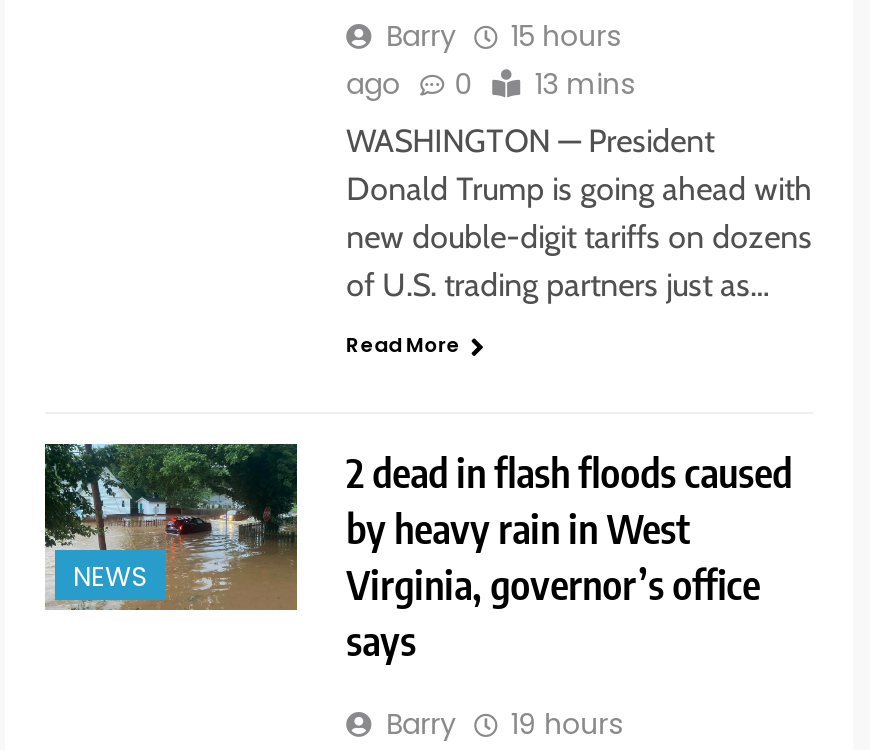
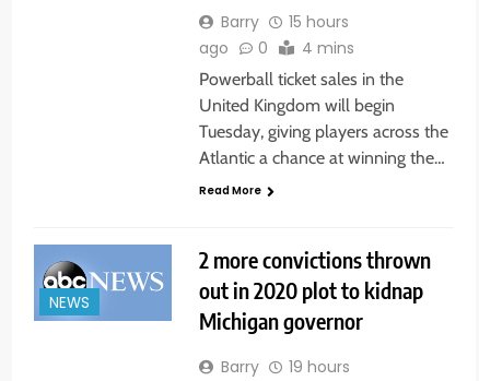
[346,65,812,305] 13 mins | WASHINGTON — President | Donald Trump is going ahead with | new double-digit tariffs on dozens | of U.S. trading partners just as… -> [199,38,448,169] 4 mins | Powerball ticket sales in the | United Kingdom will begin | Tuesday, giving players across the | Atlantic a chance at winning the…
[43,442,792,663] [image] | 2 dead in flash floods caused | by heavy rain in West | Virginia, governor’s office | says -> [33,243,430,334] [image] | 2 more convictions thrown | out in 2020 plot to kidnap | Michigan governor

